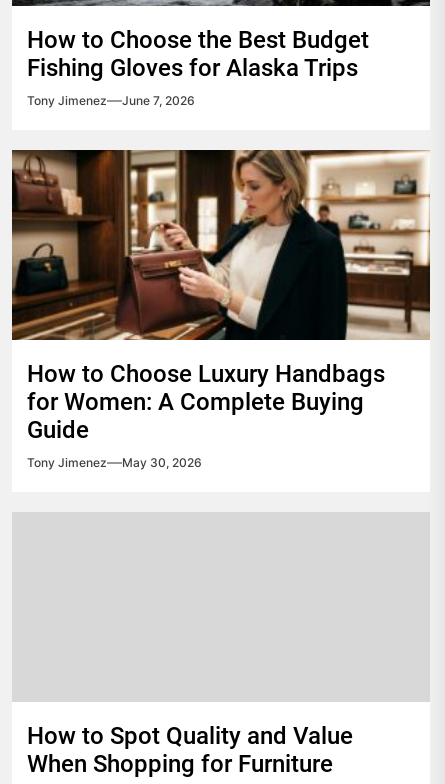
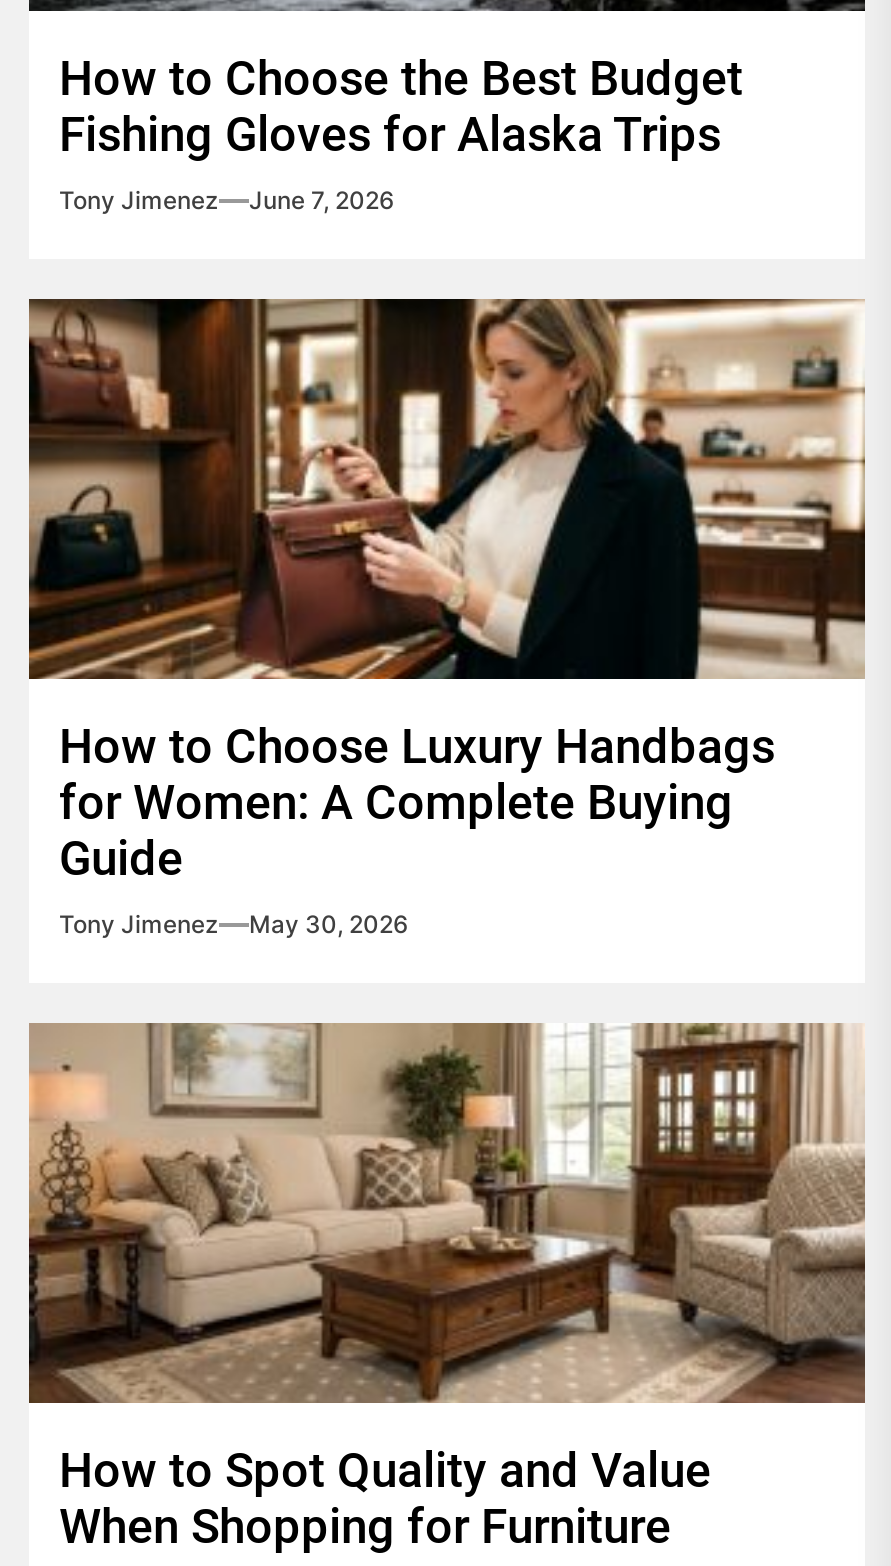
none -> [27,1022,867,1404] [image]

